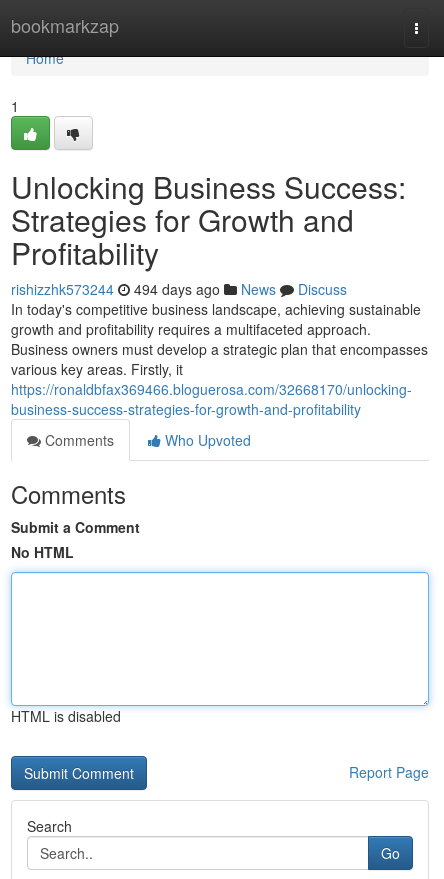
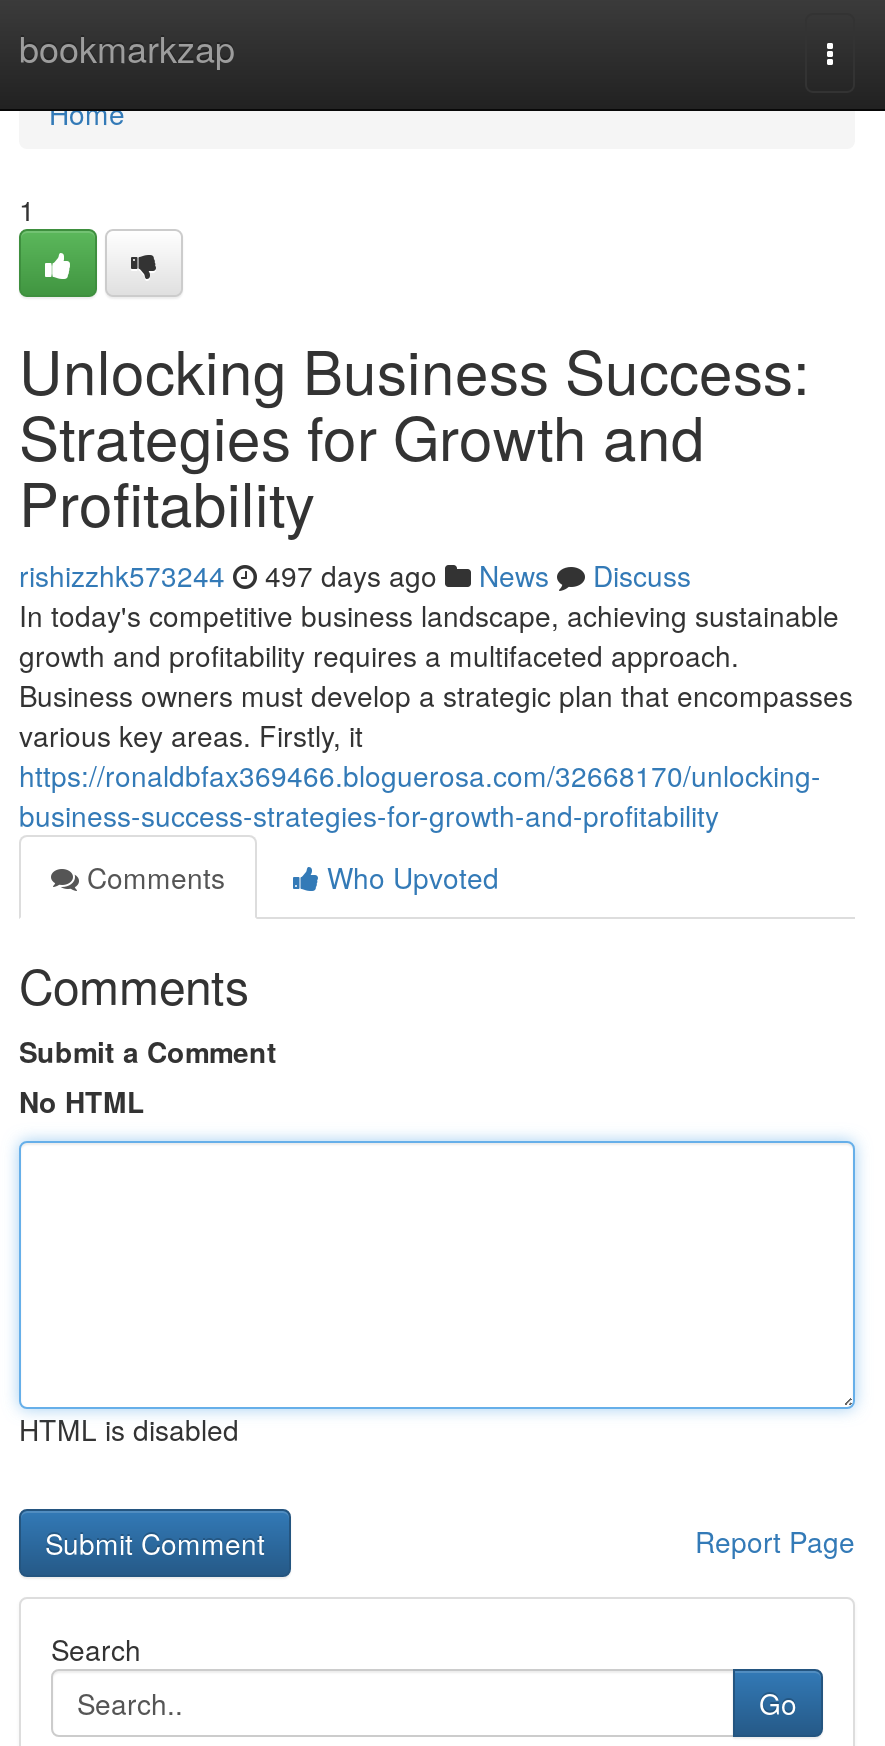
[11,279,347,299] rishizzhk573244 494 days ago News Discuss -> [19,555,691,595] rishizzhk573244 497 days ago News Discuss

